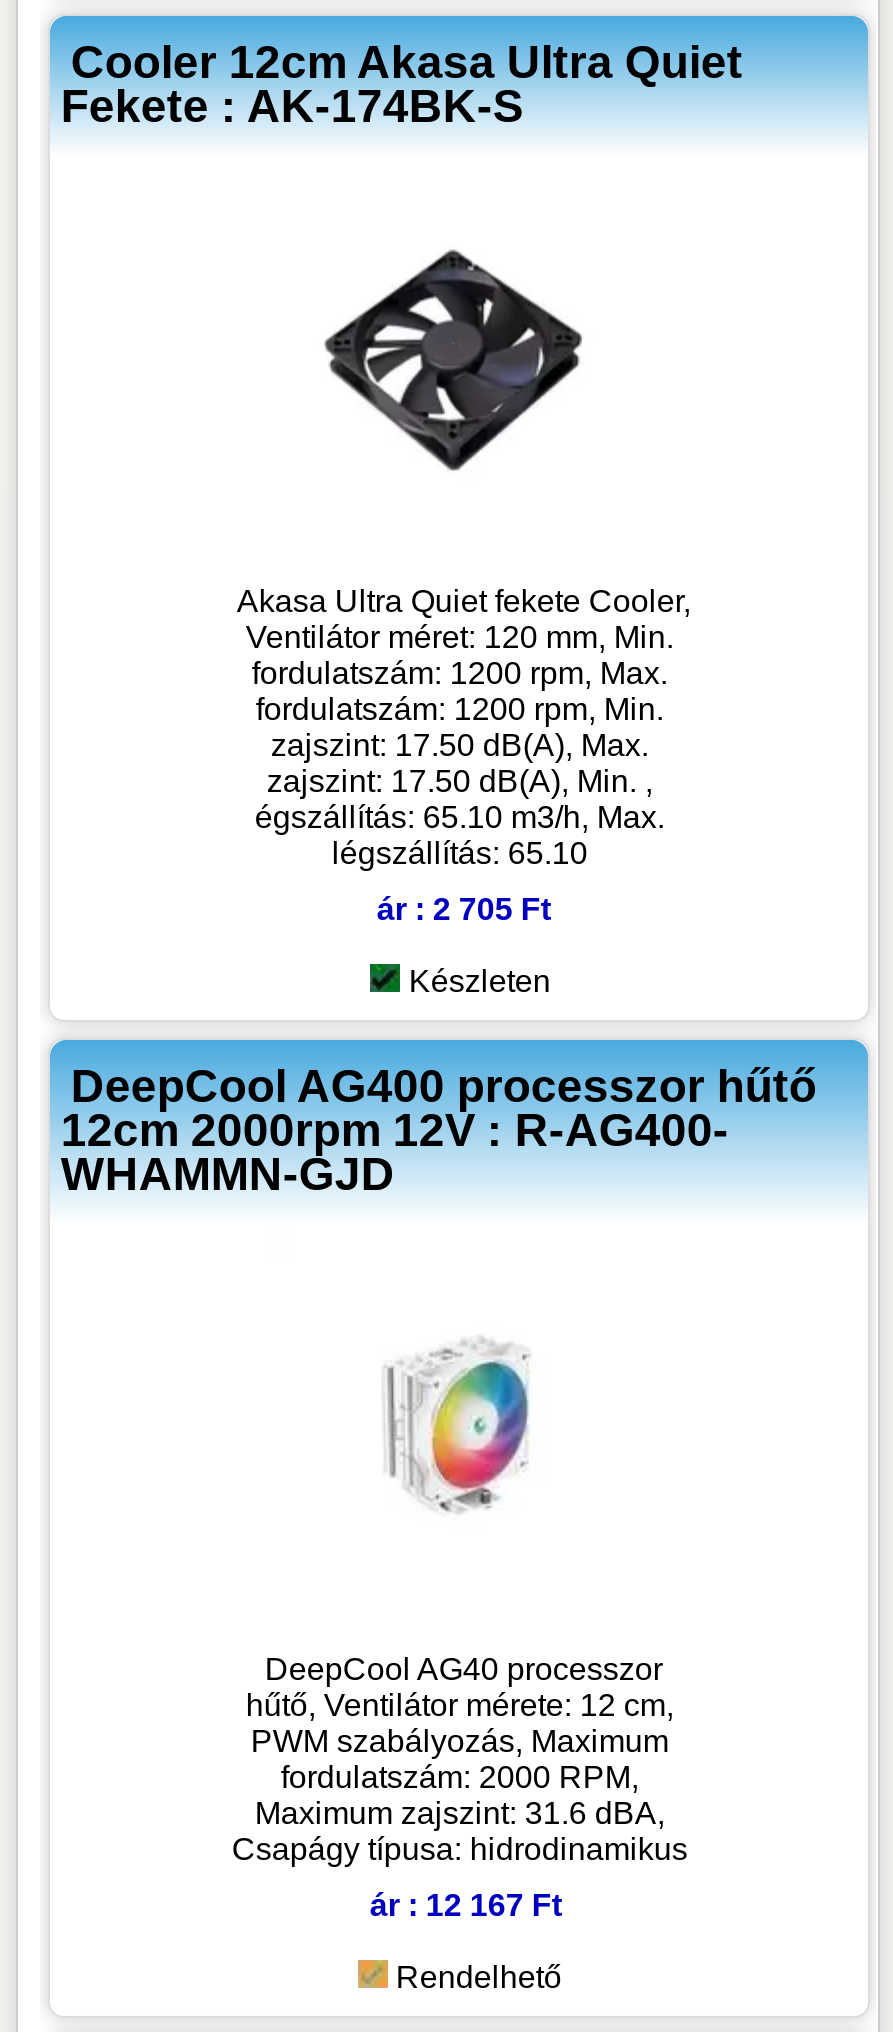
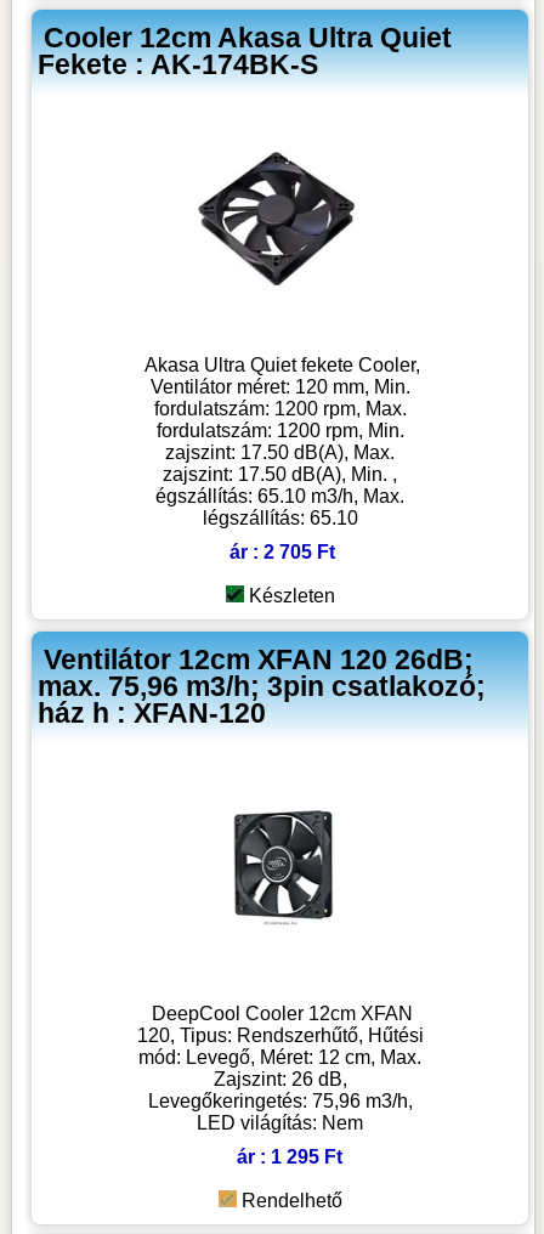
[61,1060,817,1200] DeepCool AG400 processzor hűtő | 12cm 2000rpm 12V : R-AG400- | WHAMMN-GJD -> [38,644,486,729] Ventilátor 12cm XFAN 120 26dB; | max. 75,96 m3/h; 3pin csatlakozó; | ház h : XFAN-120
[384,1334,546,1514] [image] -> [233,809,334,925] [image]
[232,1652,688,1866] DeepCool AG40 processzor | hűtő, Ventilátor mérete: 12 cm, | PWM szabályozás, Maximum | fordulatszám: 2000 RPM, | Maximum zajszint: 31.6 dBA, | Csapágy típusa: hidrodinamikus -> [137,1003,424,1133] DeepCool Cooler 12cm XFAN | 120, Tipus: Rendszerhűtő, Hűtési | mód: Levegő, Méret: 12 cm, Max. | Zajszint: 26 dB, | Levegőkeringetés: 75,96 m3/h, | LED világítás: Nem
[370,1888,562,1922] ár : 12 167 Ft -> [237,1147,342,1167] ár : 1 295 Ft

